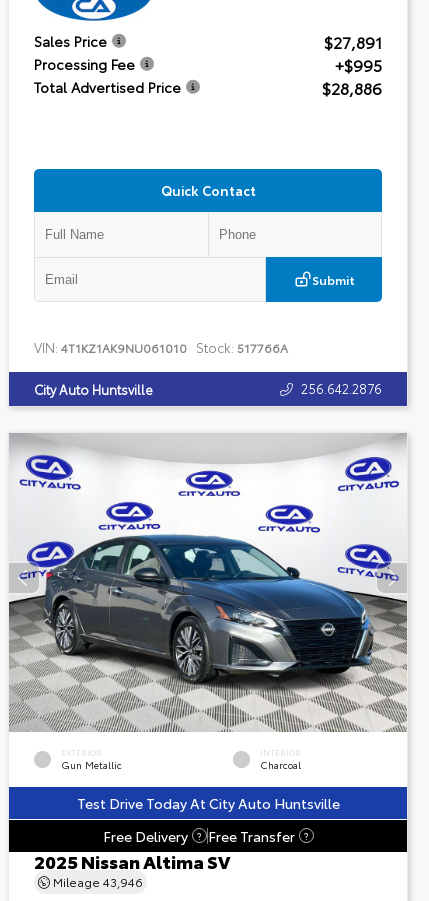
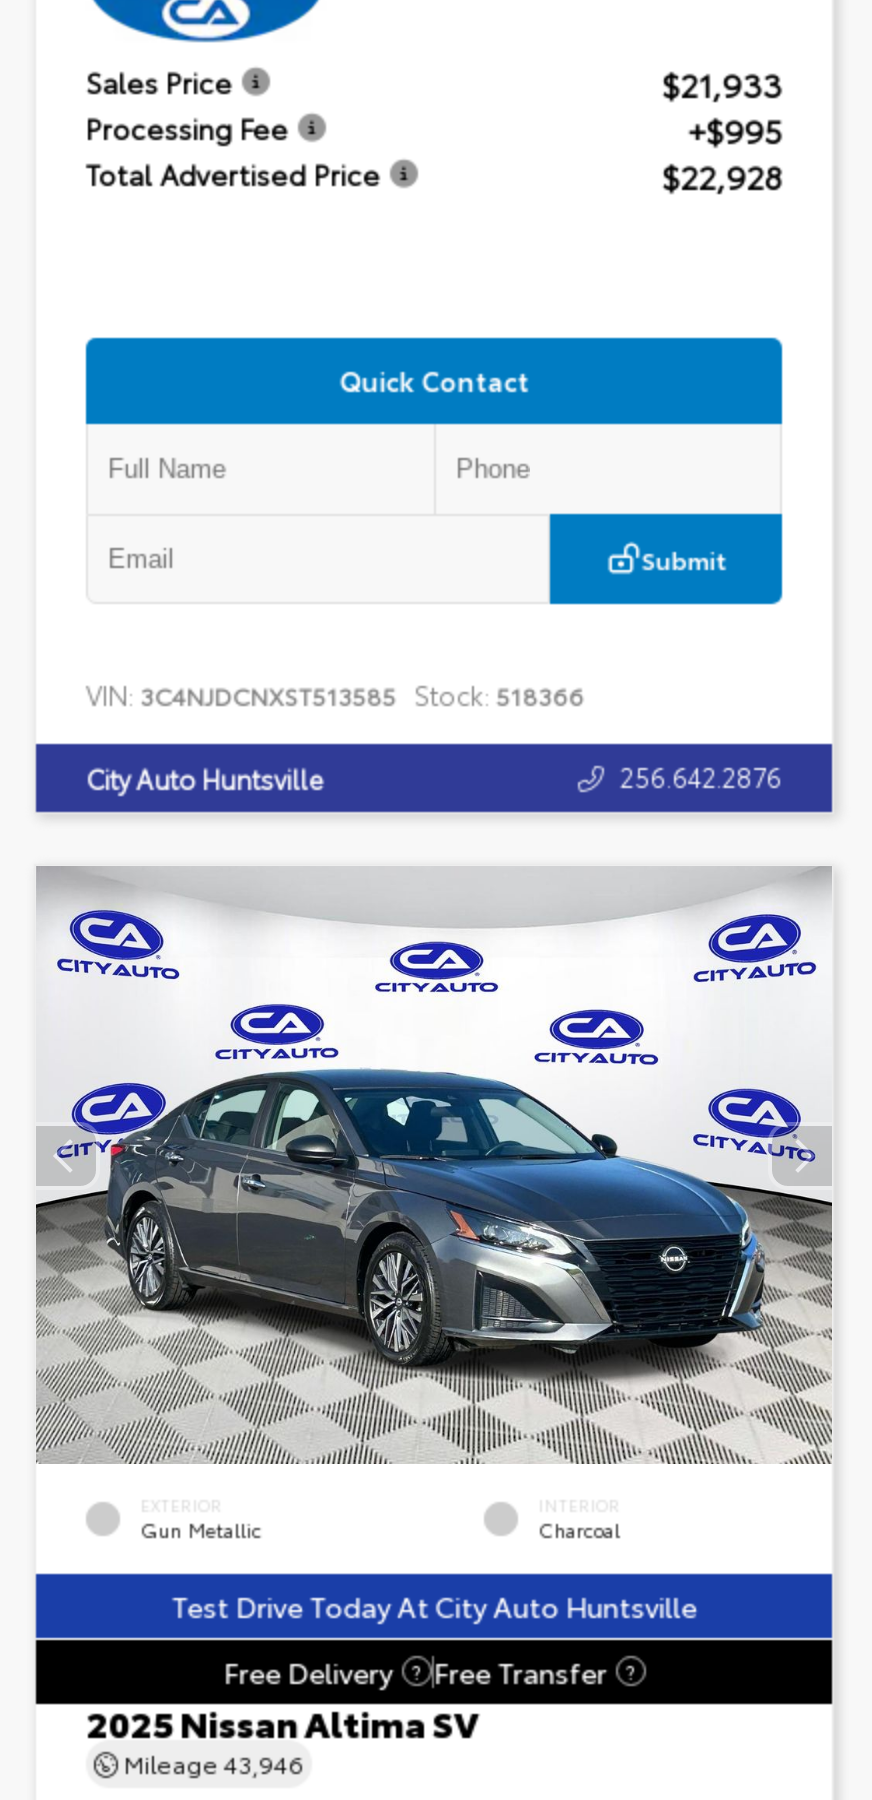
[324,30,382,53] $27,891 -> [662,60,782,106] $21,933
[322,76,382,99] $28,886 -> [662,152,782,198] $22,928
[34,338,288,356] VIN: 4T1KZ1AK9NU061010 Stock: 517766A -> [86,676,584,712] VIN: 3C4NJDCNXST513585 Stock: 518366

